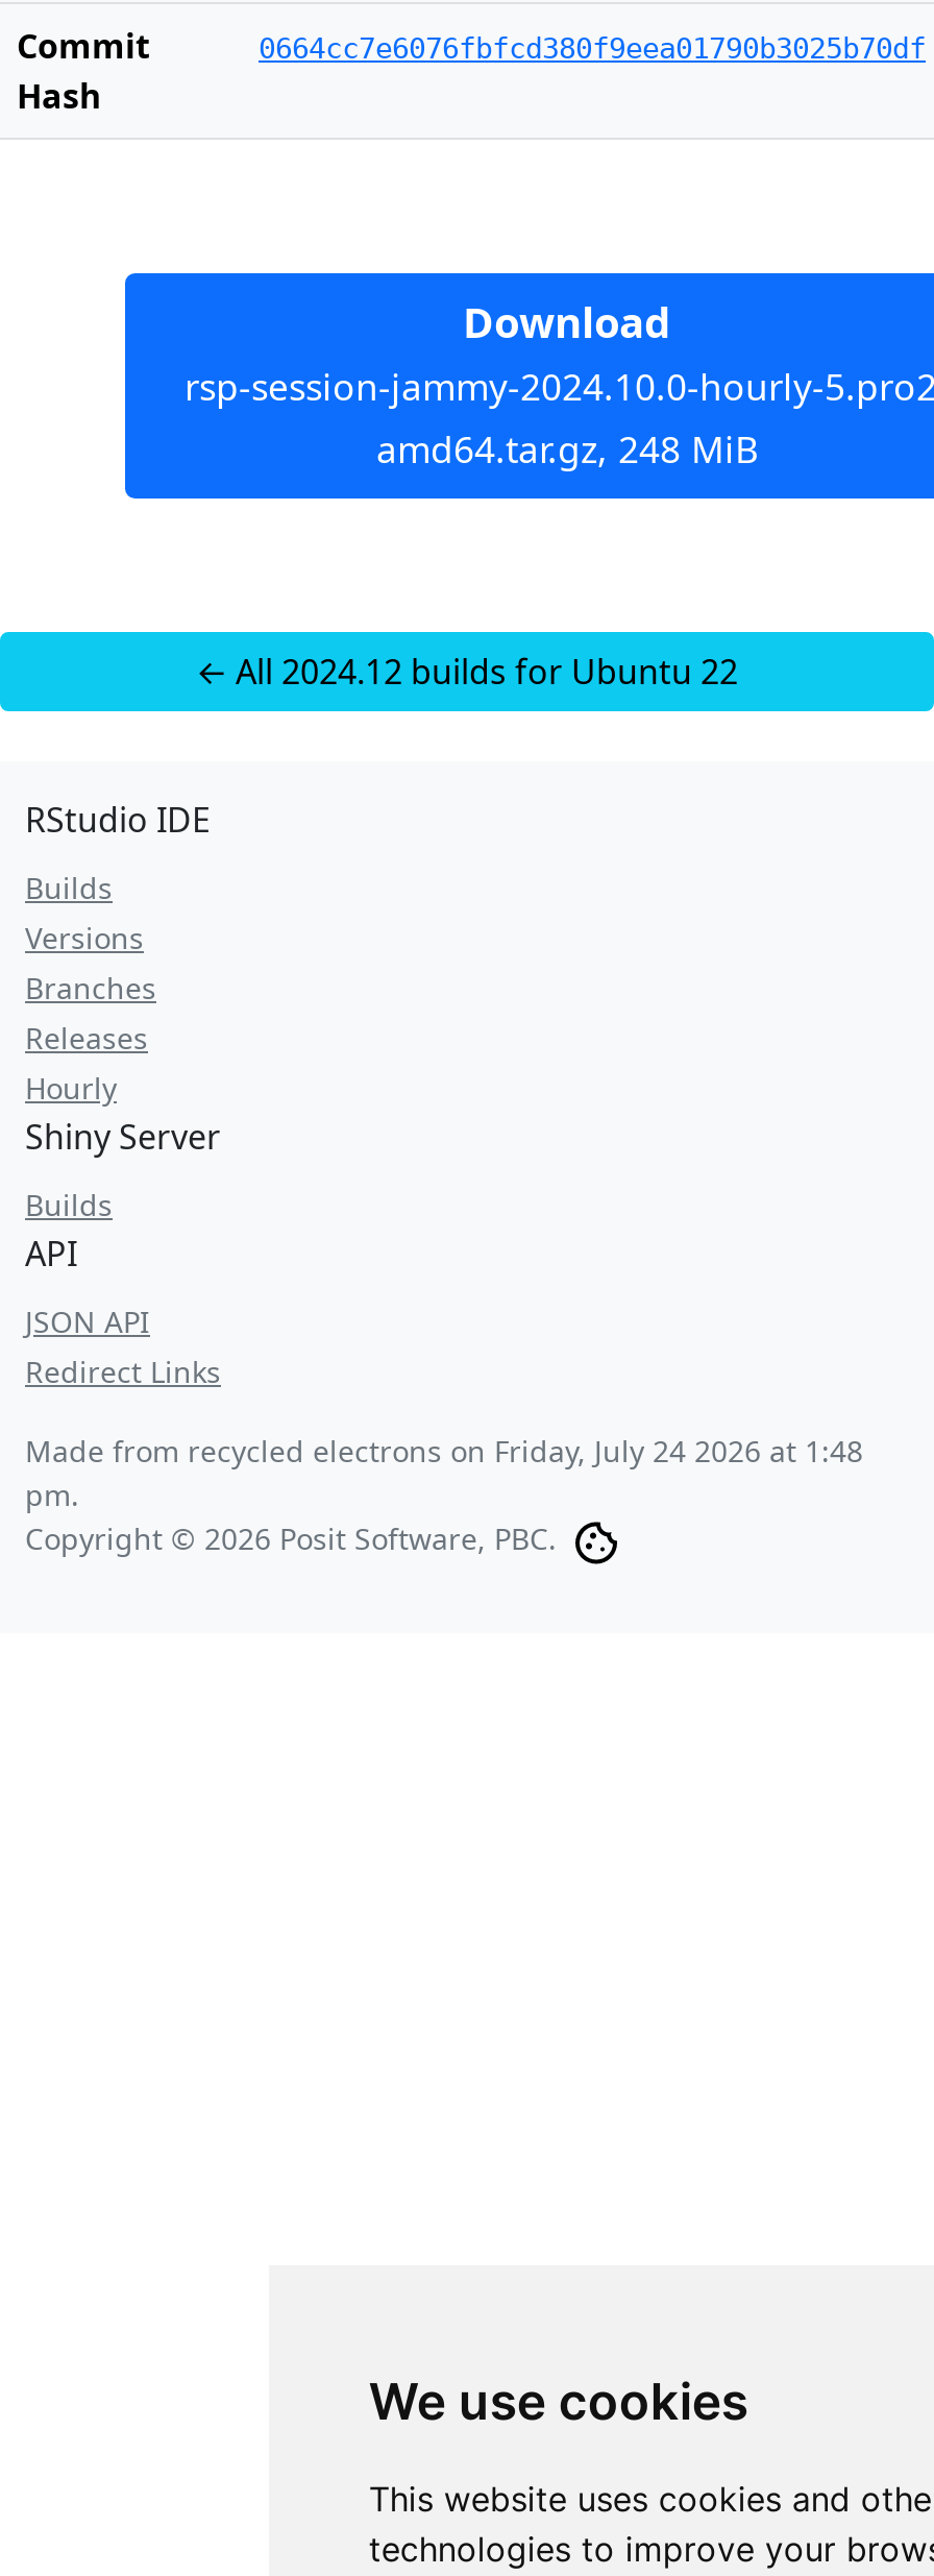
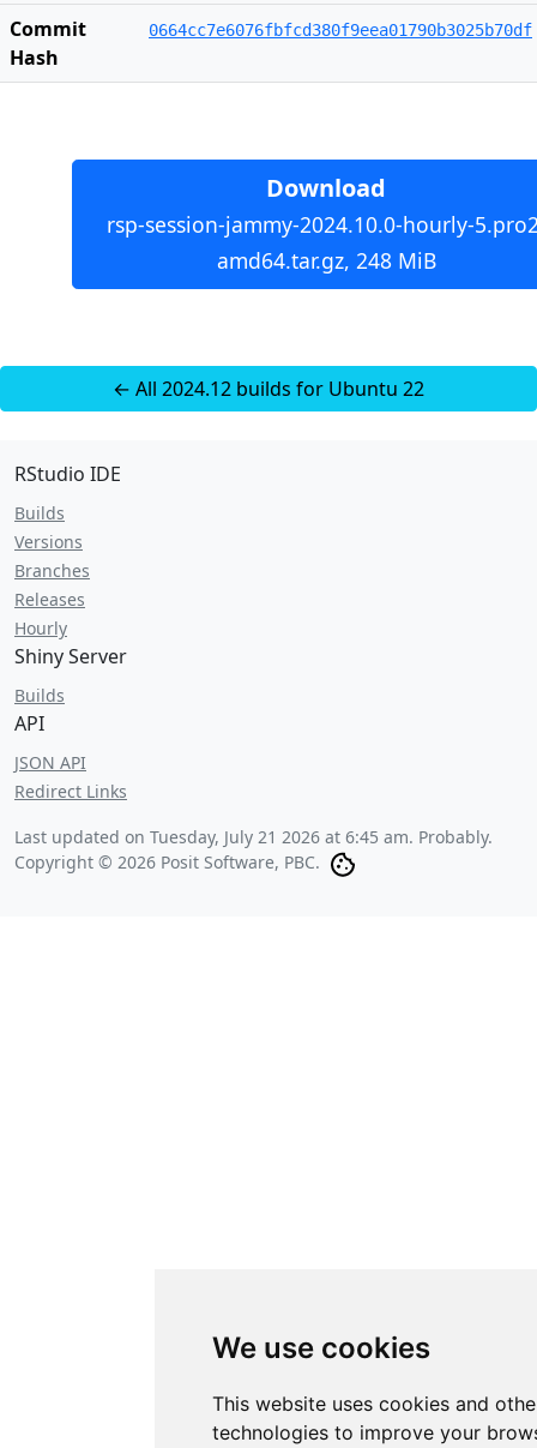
[25,1431,863,1514] Made from recycled electrons on Friday, July 24 2026 at 1:48 | pm. -> [14,825,493,848] Last updated on Tuesday, July 21 2026 at 6:45 am. Probably.

